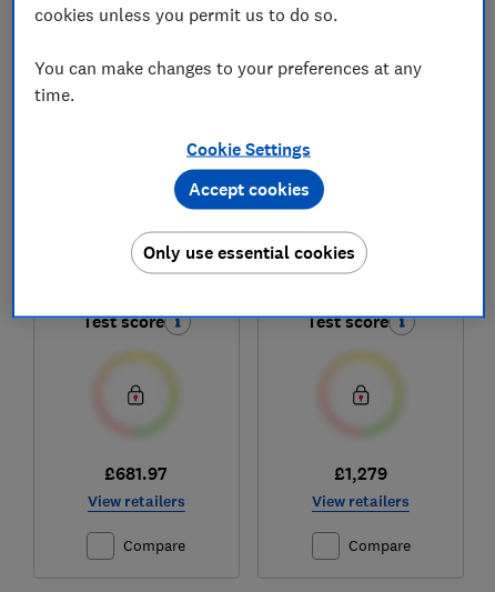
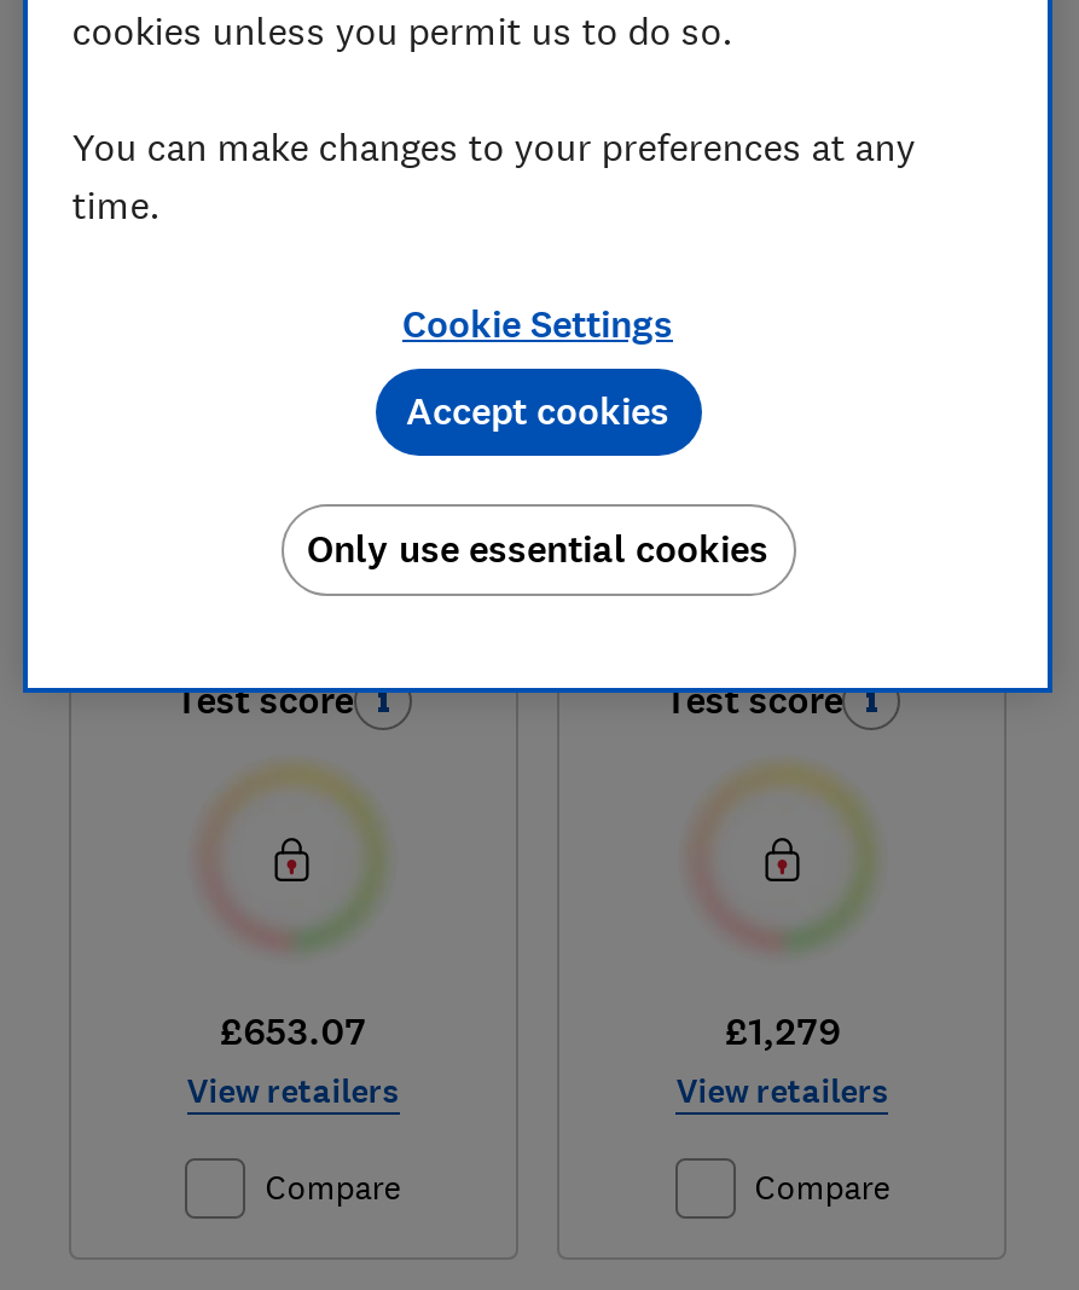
[105,462,168,485] £681.97 -> [219,1005,367,1056] £653.07

